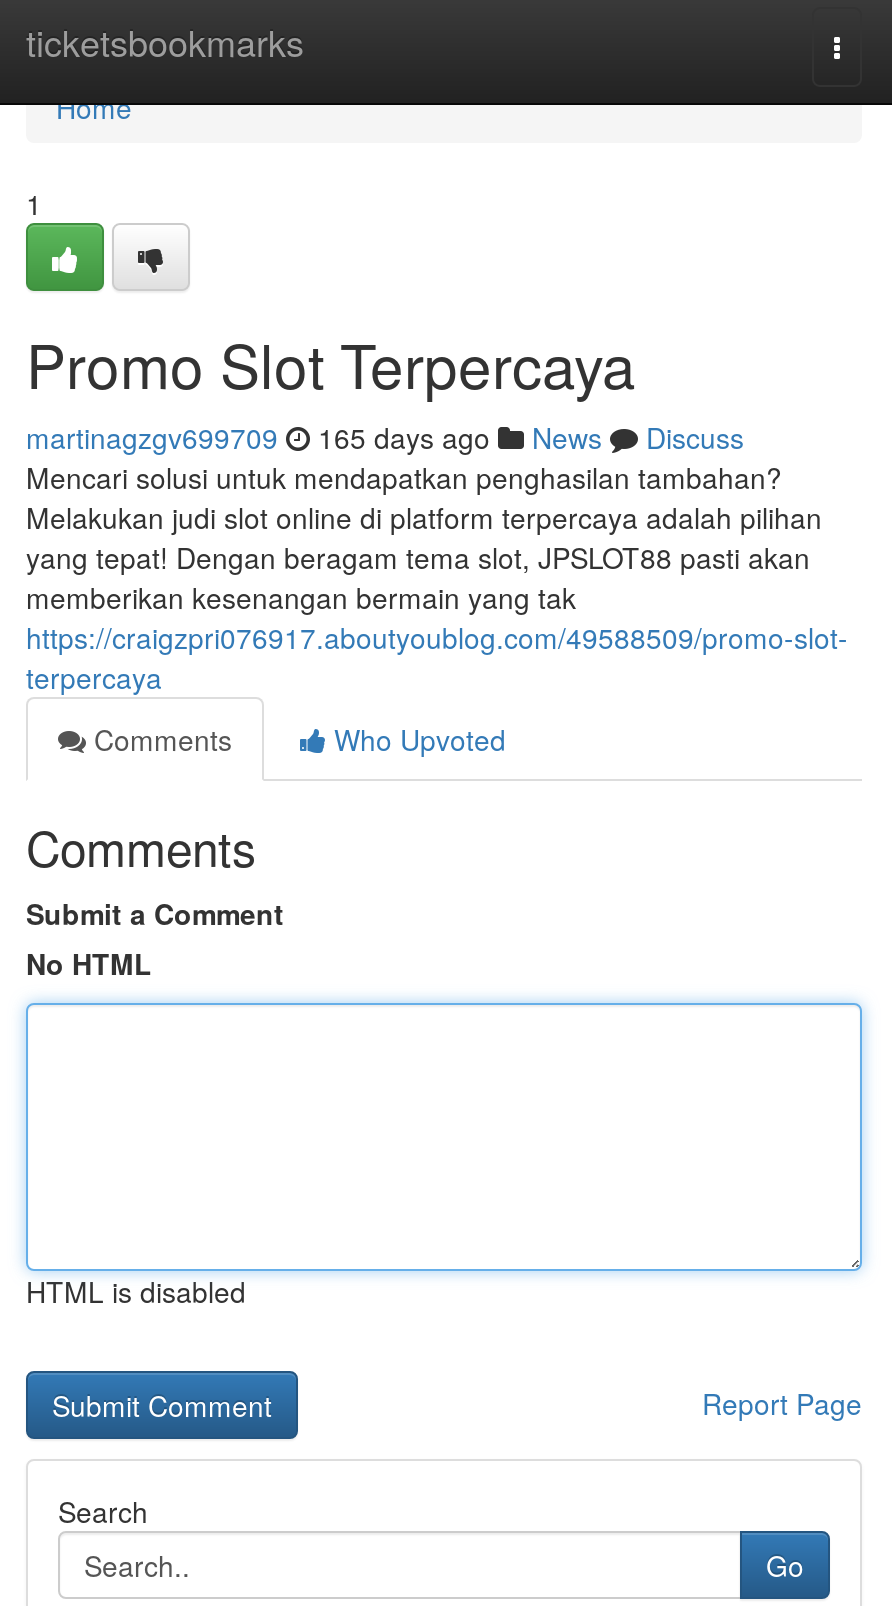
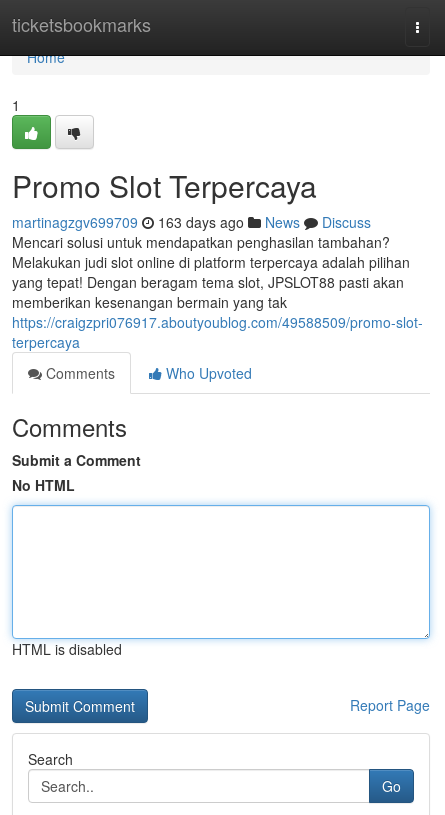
[26,417,744,457] martinagzgv699709 165 days ago News Discuss -> [12,212,371,232] martinagzgv699709 163 days ago News Discuss

